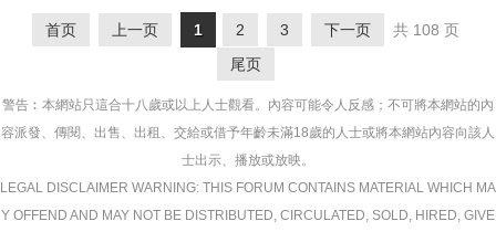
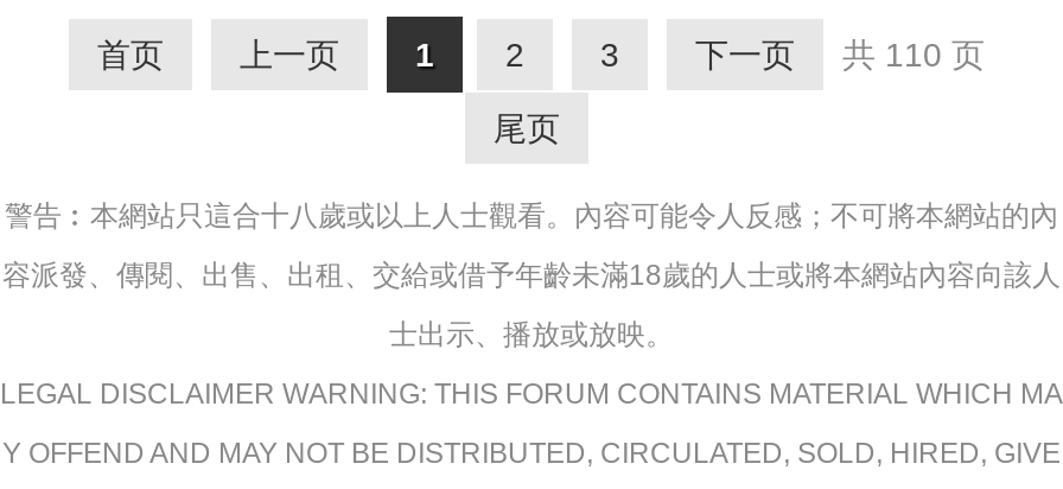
[45,21,464,39] 首页 上一页 1 2 3 下一页 共 108 页 -> [97,36,994,74] 首页 上一页 1 2 3 下一页 共 110 页

